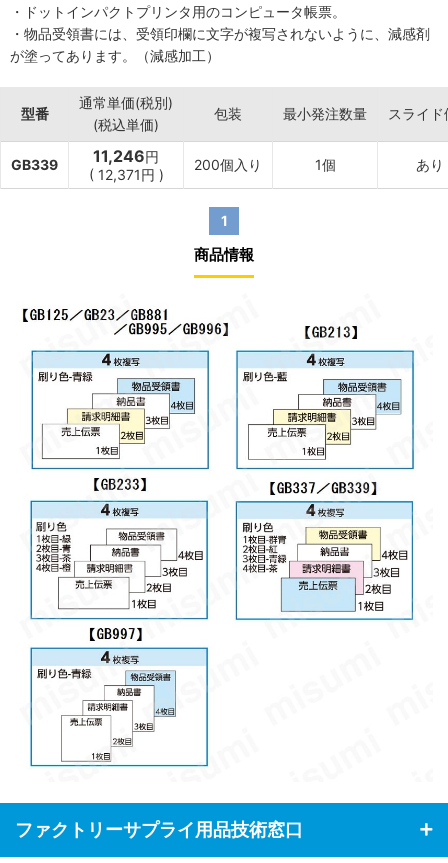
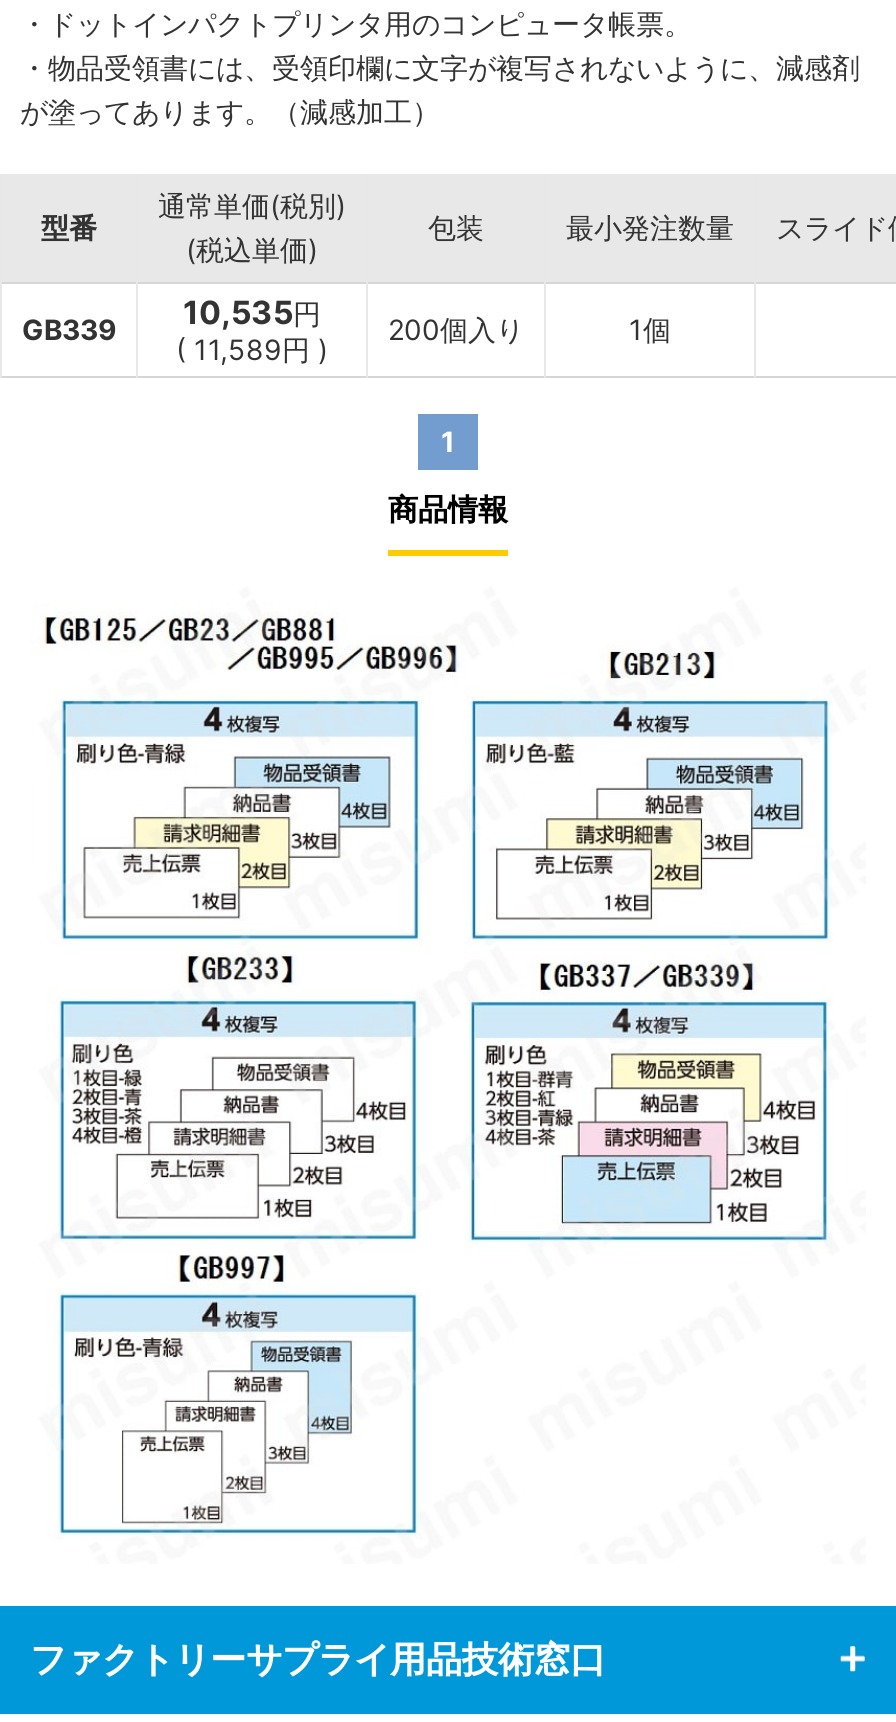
[93,146,159,166] 11,246円 -> [183,292,321,332] 10,535円
[416,156,444,173] あり -> none
[88,166,163,183] ( 12,371円 ) -> [176,332,328,366] ( 11,589円 )

